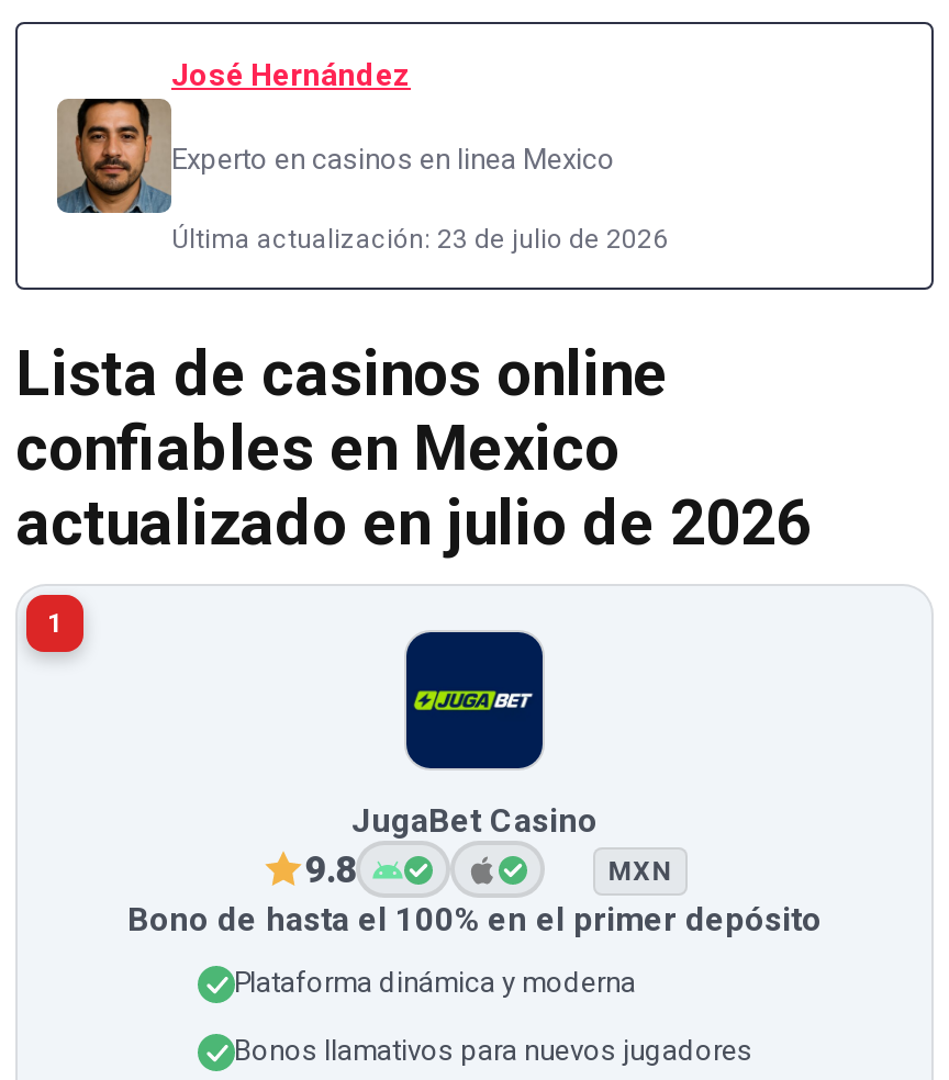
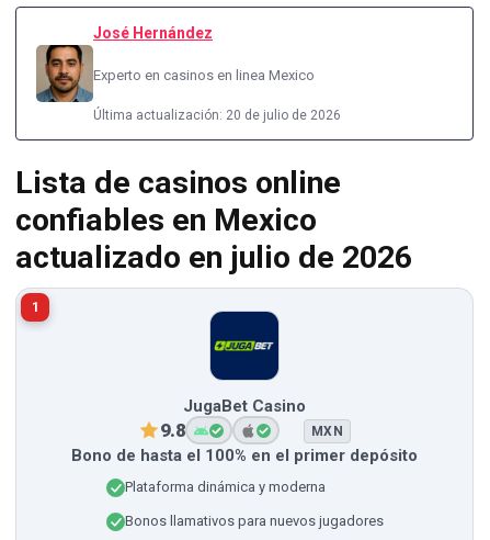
[171,224,668,255] Última actualización: 23 de julio de 2026 -> [93,108,341,123] Última actualización: 20 de julio de 2026

